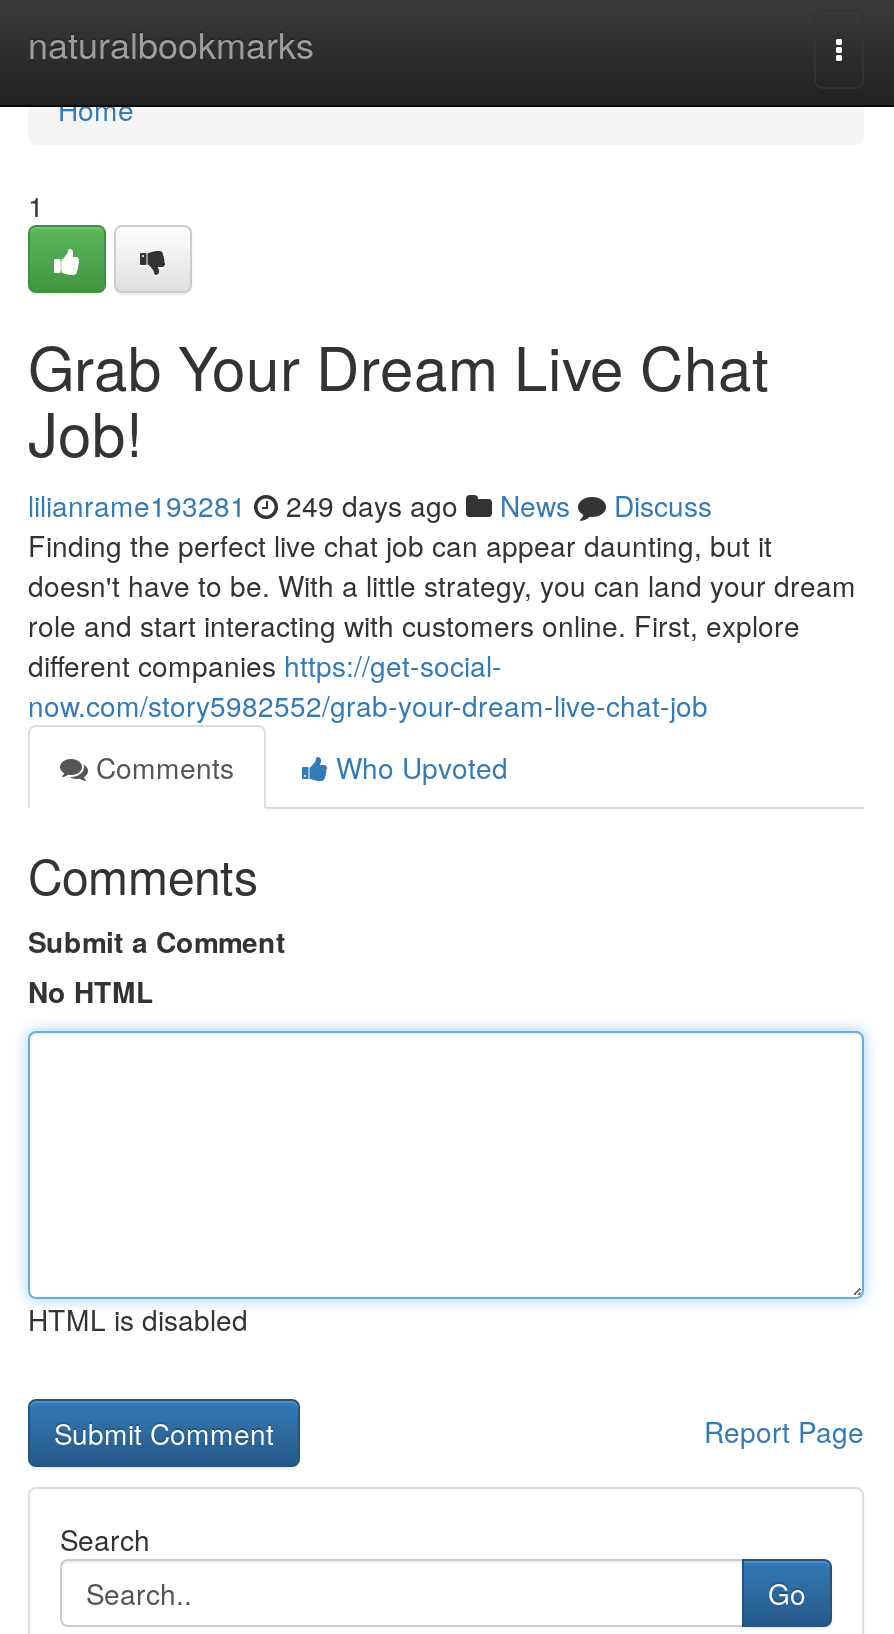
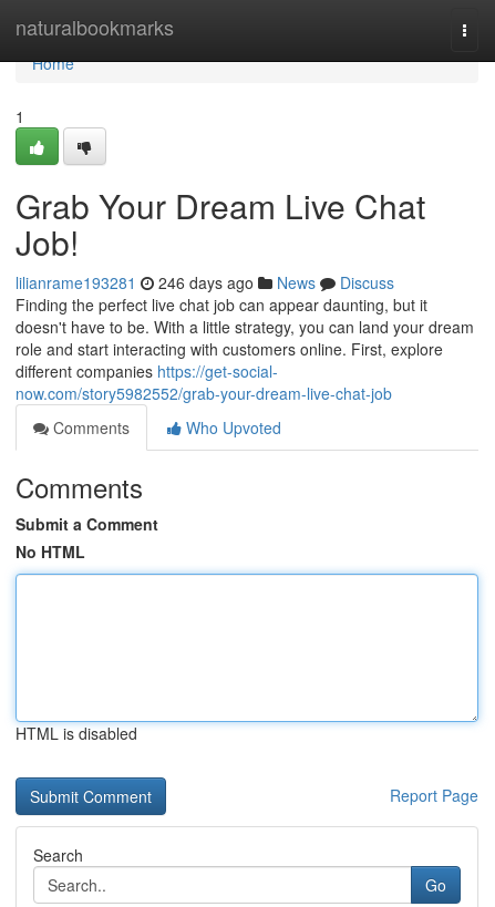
[28,485,712,525] lilianrame193281 249 days ago News Discuss -> [16,271,394,293] lilianrame193281 246 days ago News Discuss

